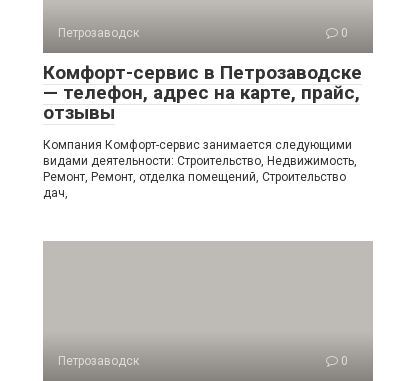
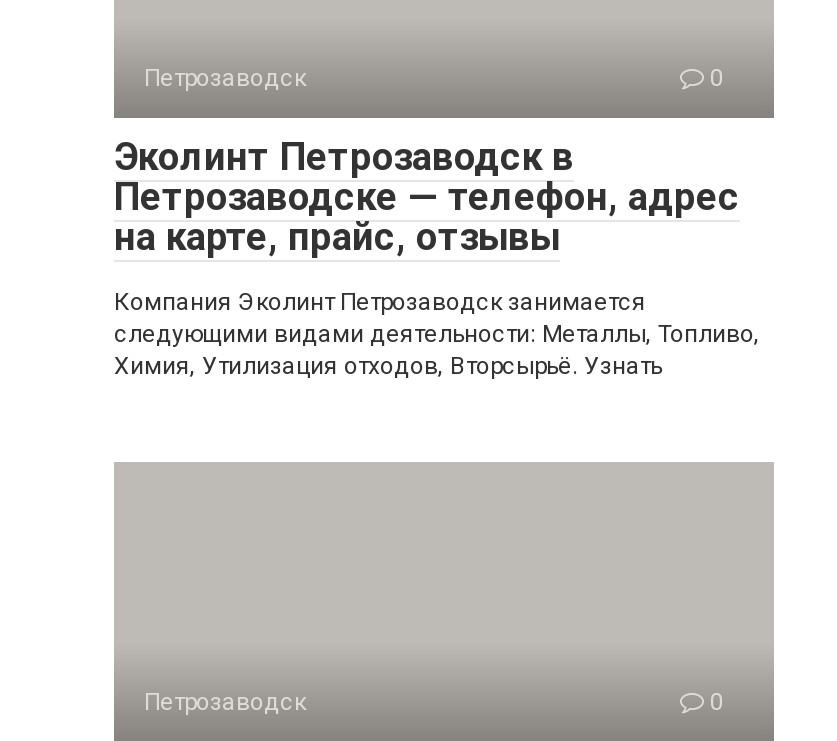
[43,61,362,124] Комфорт-сервис в Петрозаводске | — телефон, адрес на карте, прайс, | отзывы -> [114,134,740,260] Эколинт Петрозаводск в | Петрозаводске — телефон, адрес | на карте, прайс, отзывы
[43,138,357,200] Компания Комфорт-сервис занимается следующими | видами деятельности: Строительство, Недвижимость, | Ремонт, Ремонт, отделка помещений, Строительство | дач, -> [114,288,760,380] Компания Эколинт Петрозаводск занимается | следующими видами деятельности: Металлы, Топливо, | Химия, Утилизация отходов, Вторсырьё. Узнать

